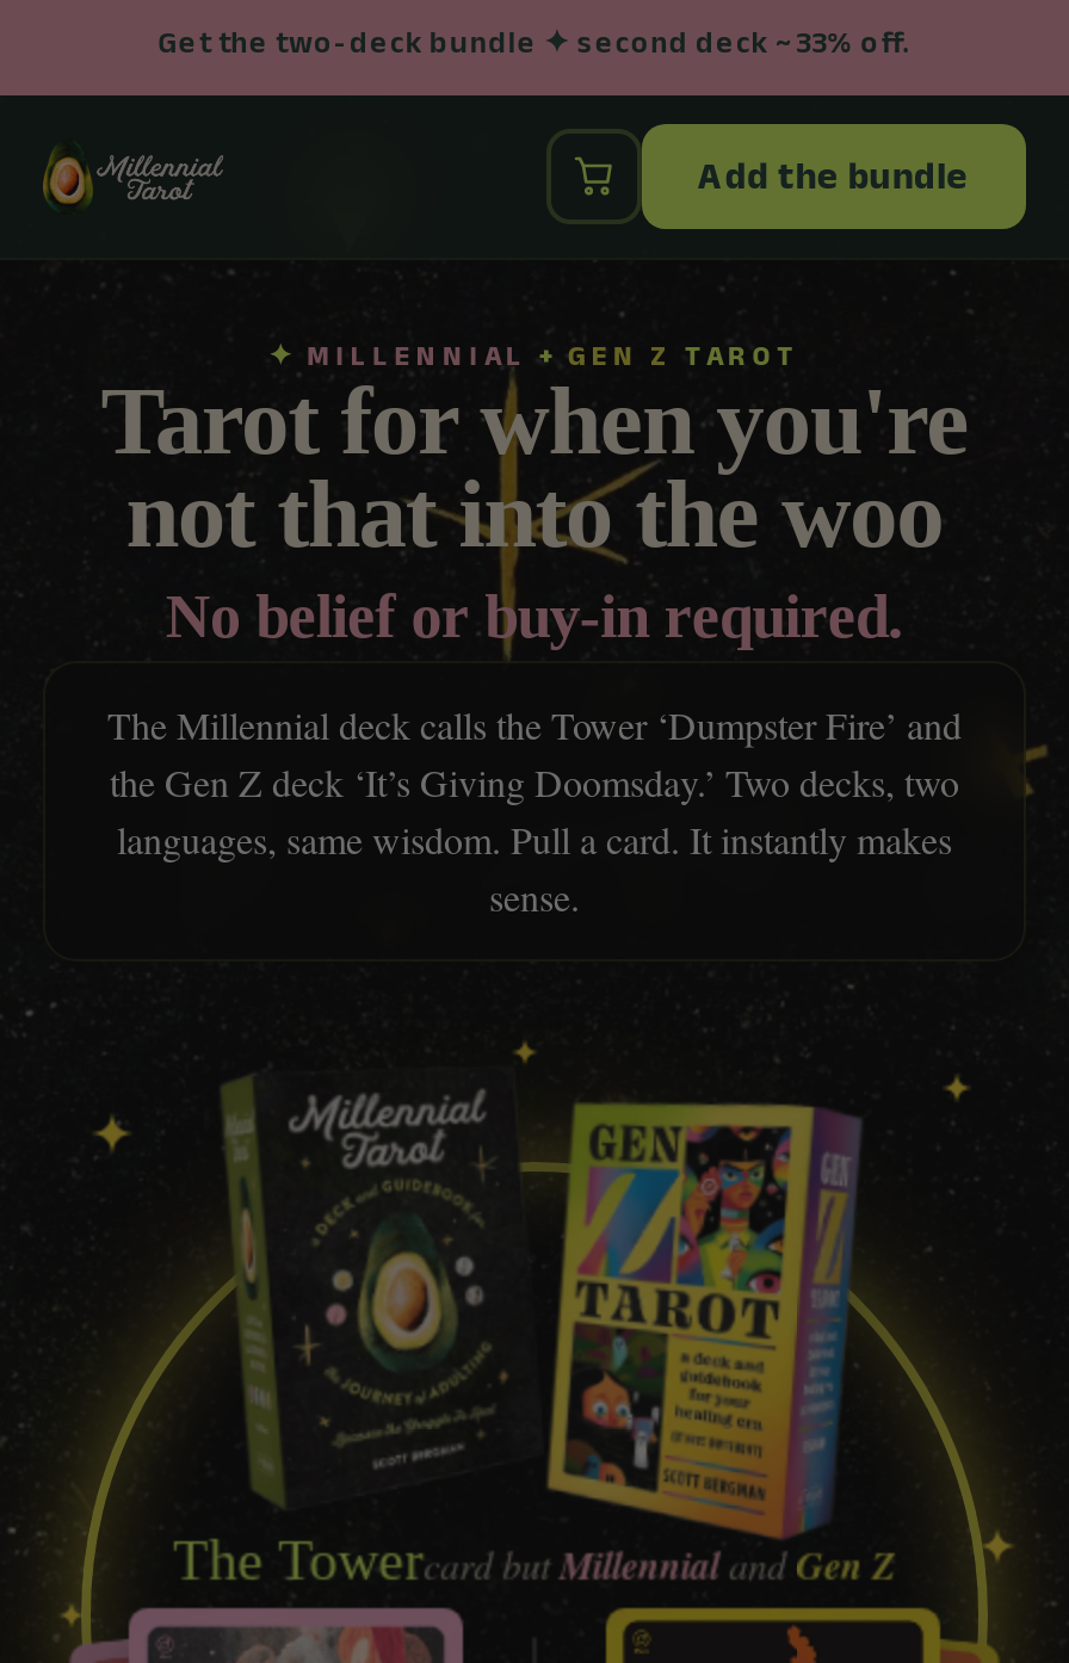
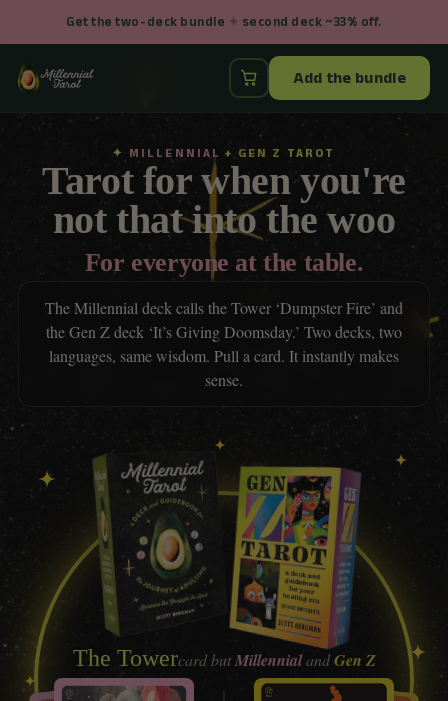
[165,582,904,651] No belief or buy-in required. -> [85,248,363,277] For everyone at the table.

